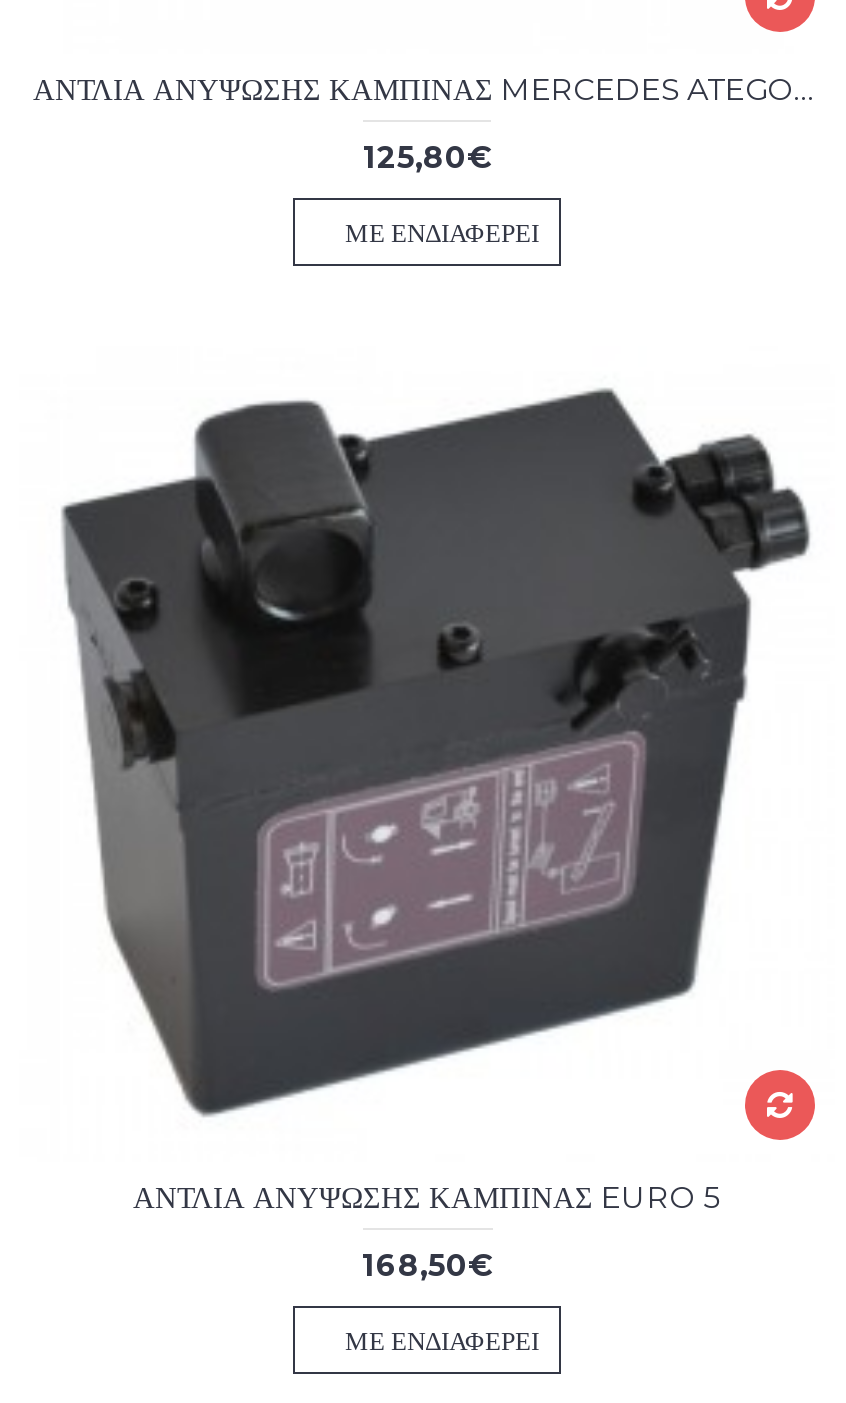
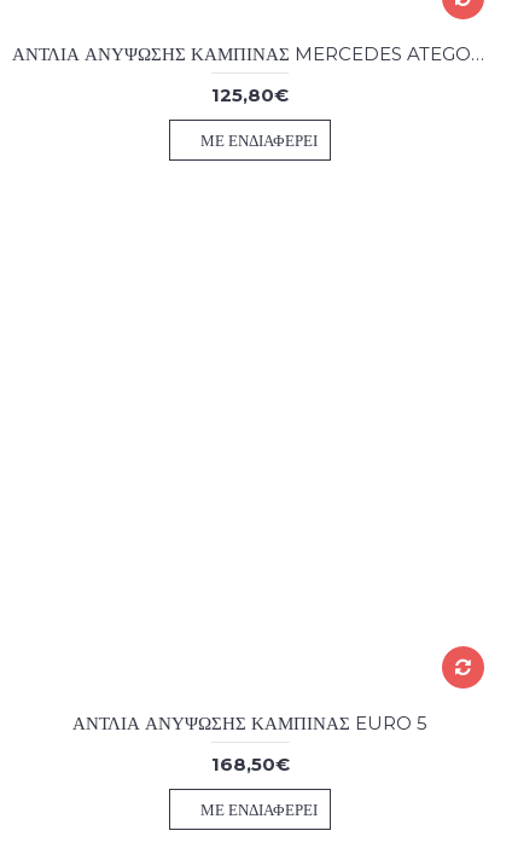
[61,388,811,1118] [image] -> none

